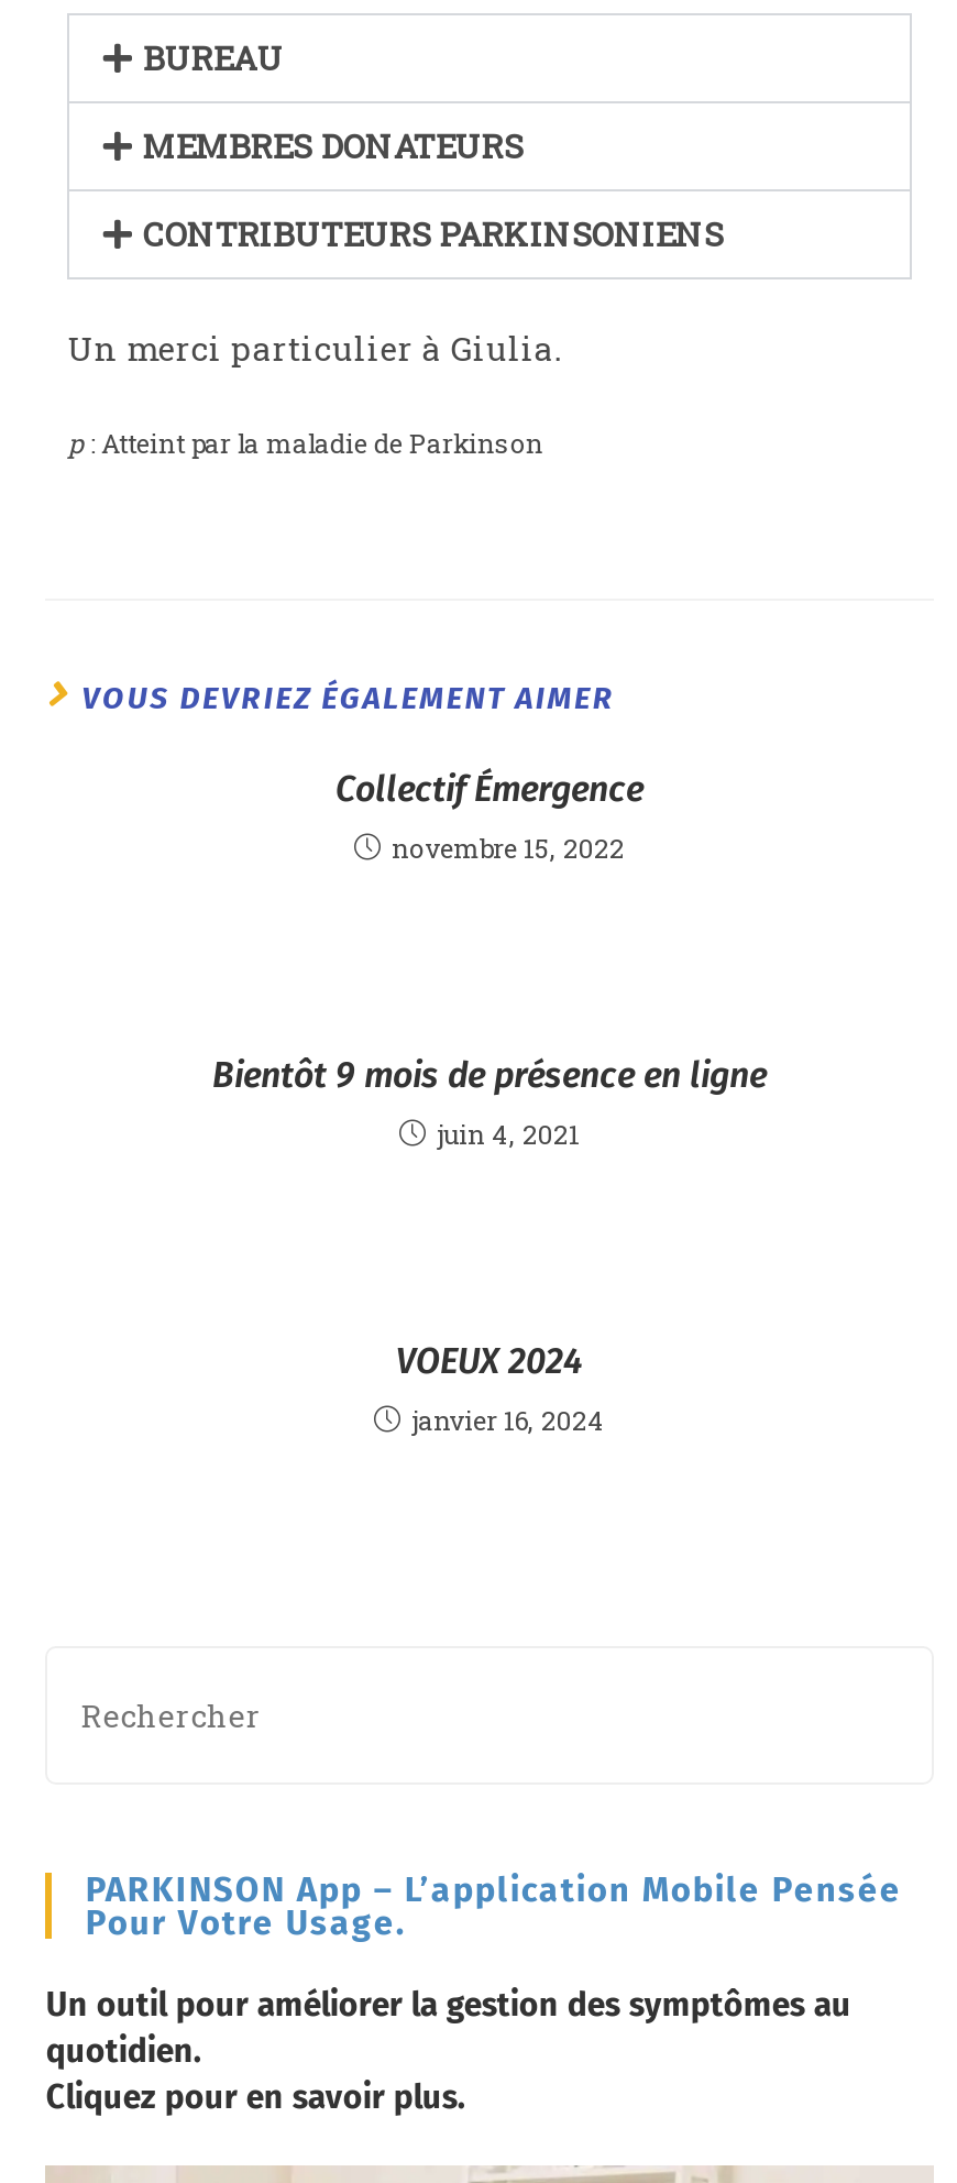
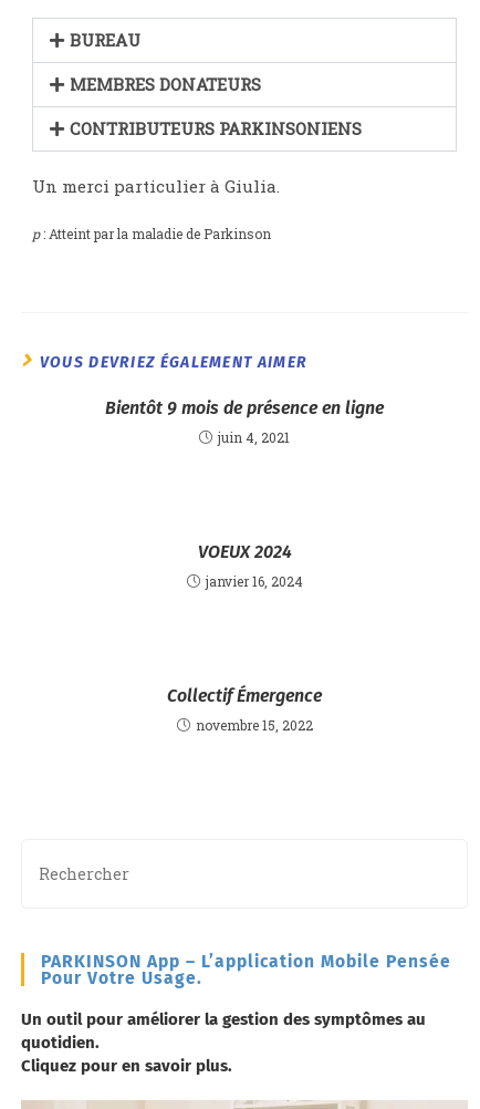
moved [335,768,643,865] -> [167,685,322,734]: Collectif Émergence | novembre 15, 2022
moved [212,1054,767,1437] -> [105,397,384,590]: Bientôt 9 mois de présence en ligne | juin 4, 2021 | VOEUX 2024 | janvier 16, 2024

